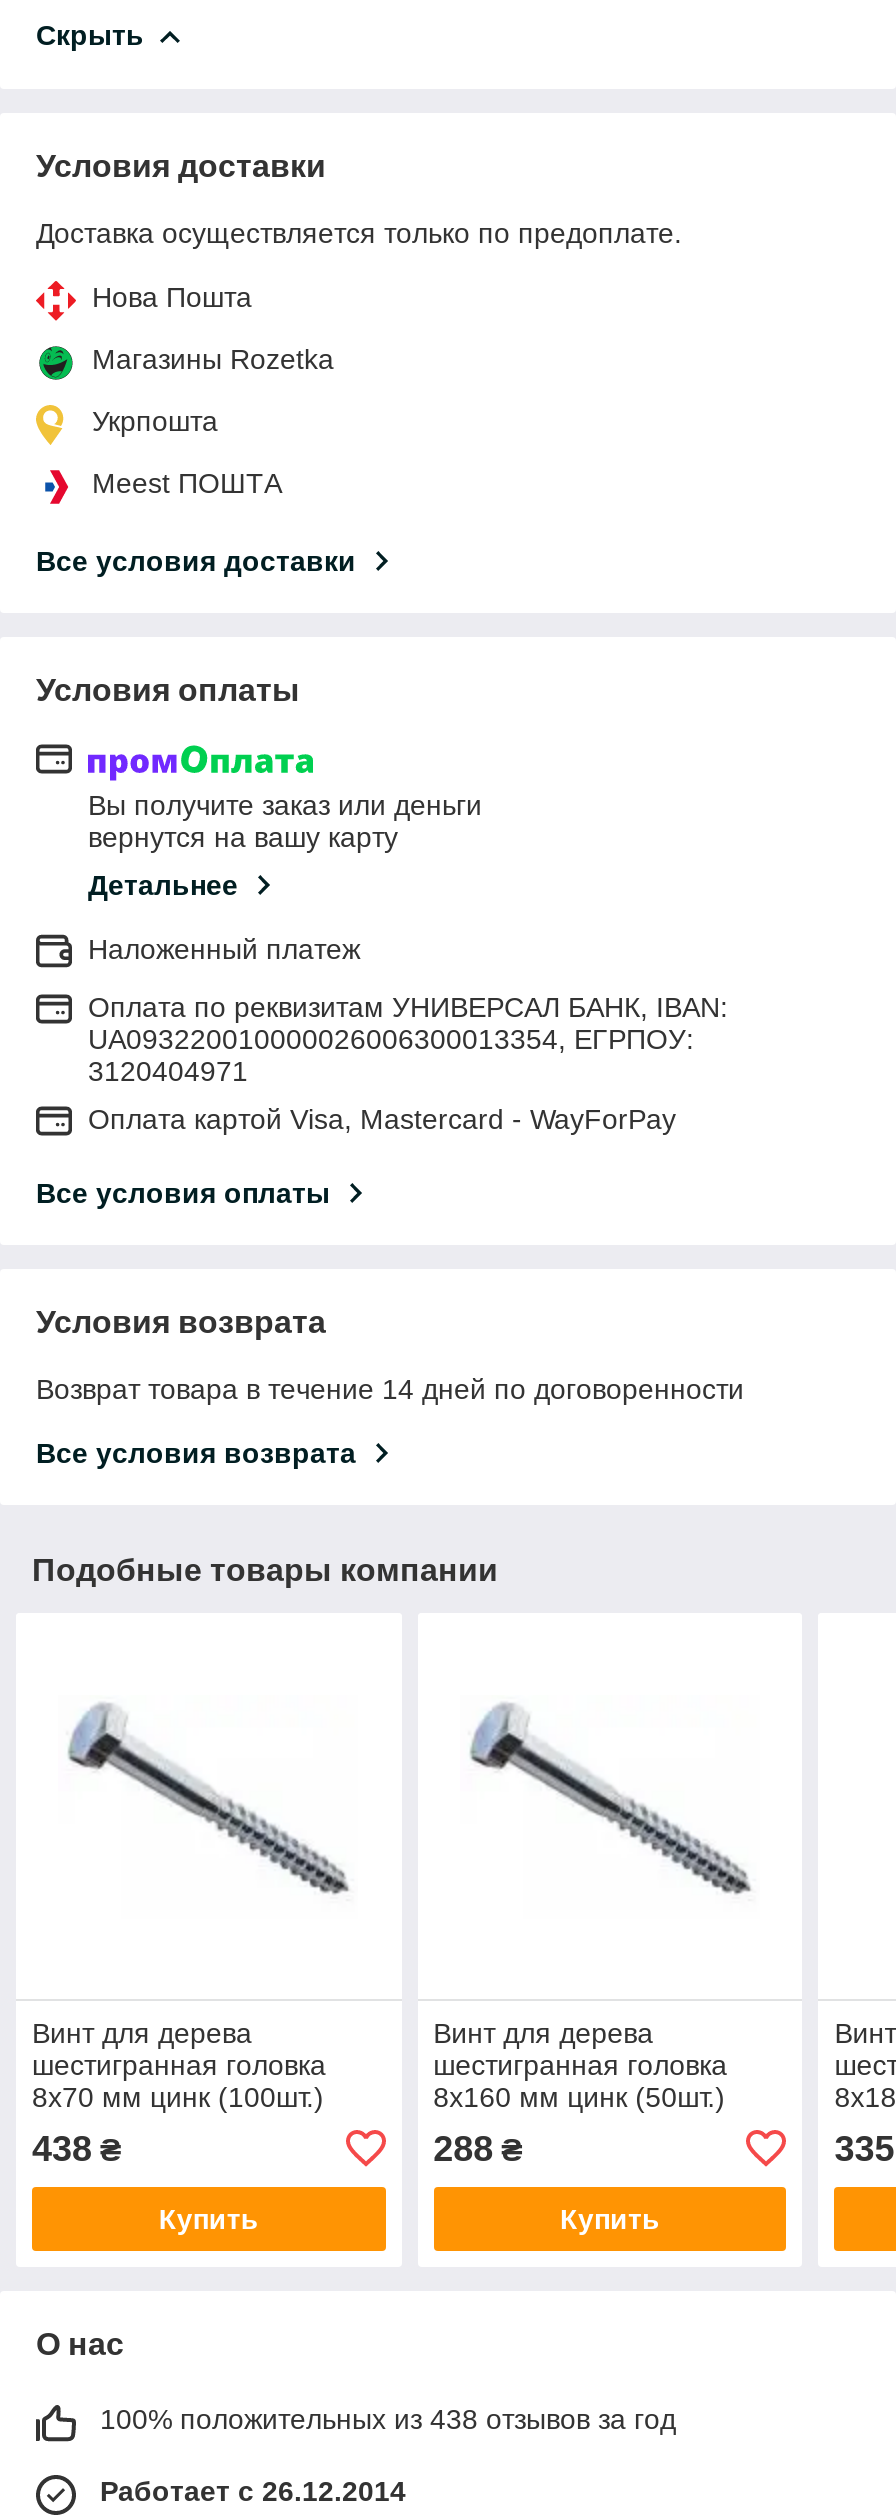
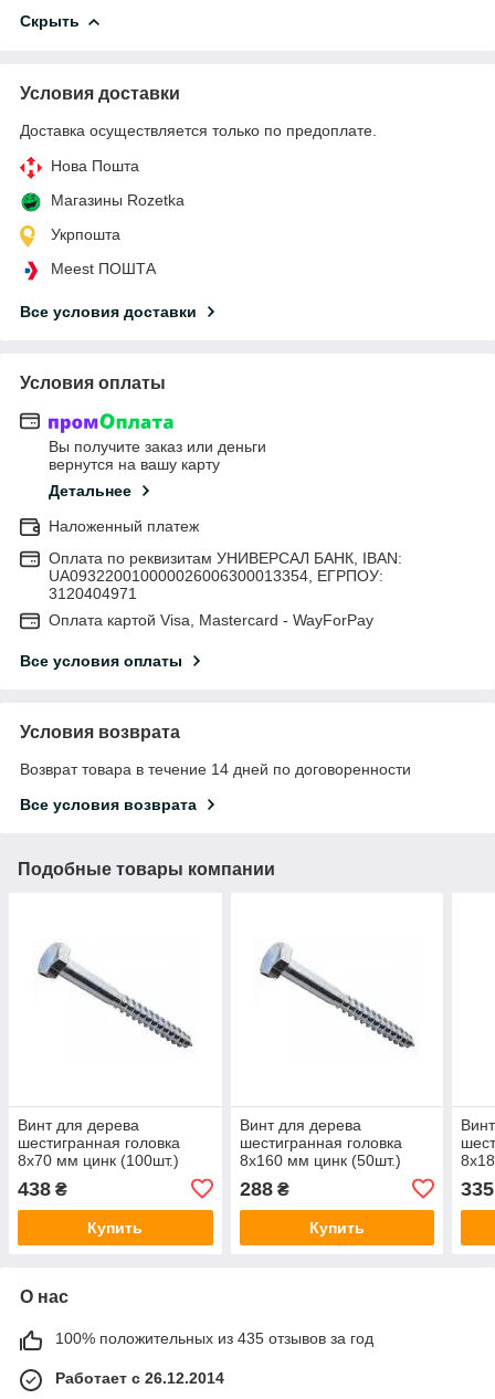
[100,2403,676,2435] 100% положительных из 438 отзывов за год -> [55,1329,373,1347] 100% положительных из 435 отзывов за год

